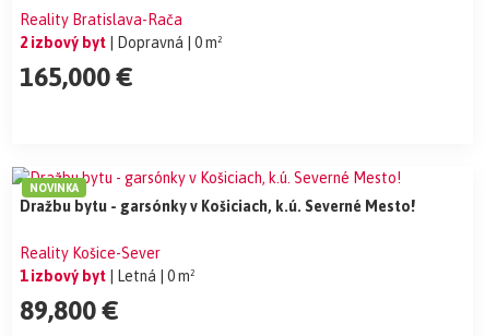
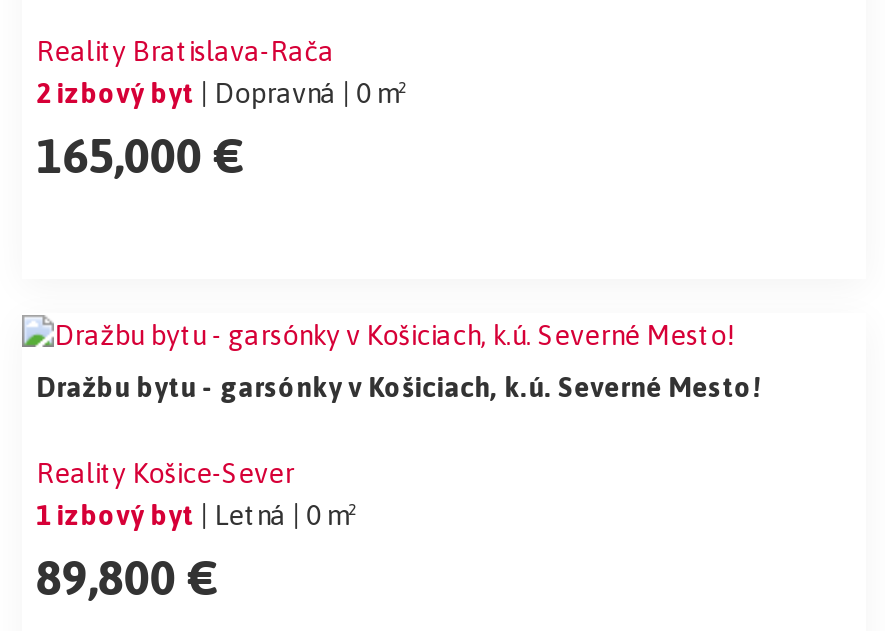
[29,181,79,194] NOVINKA -> none

